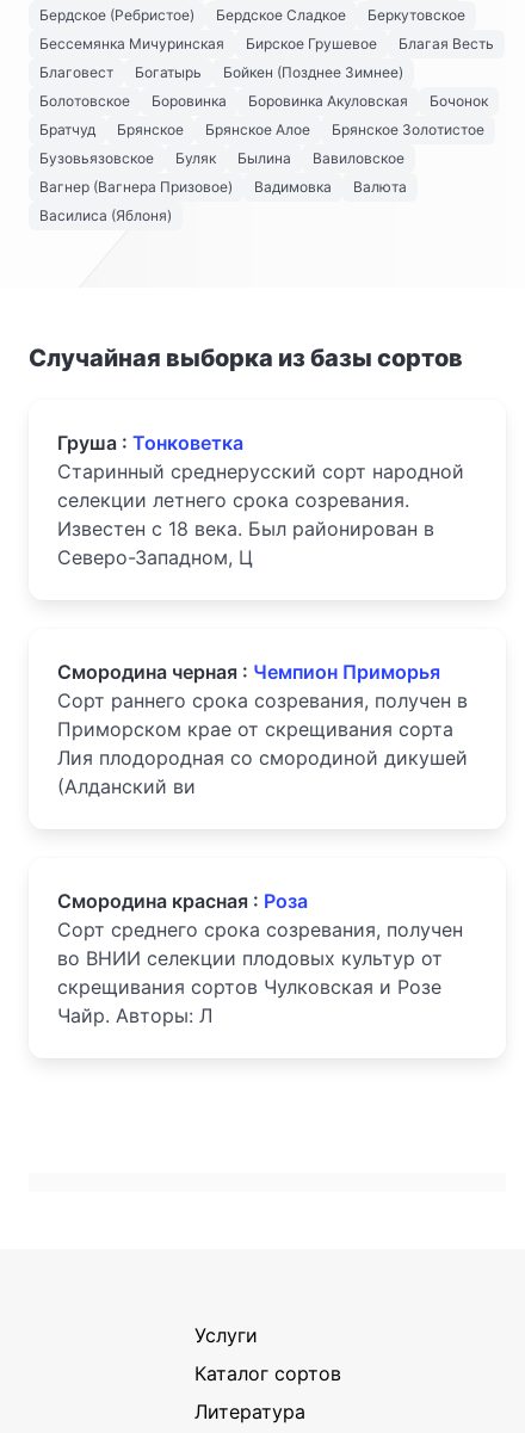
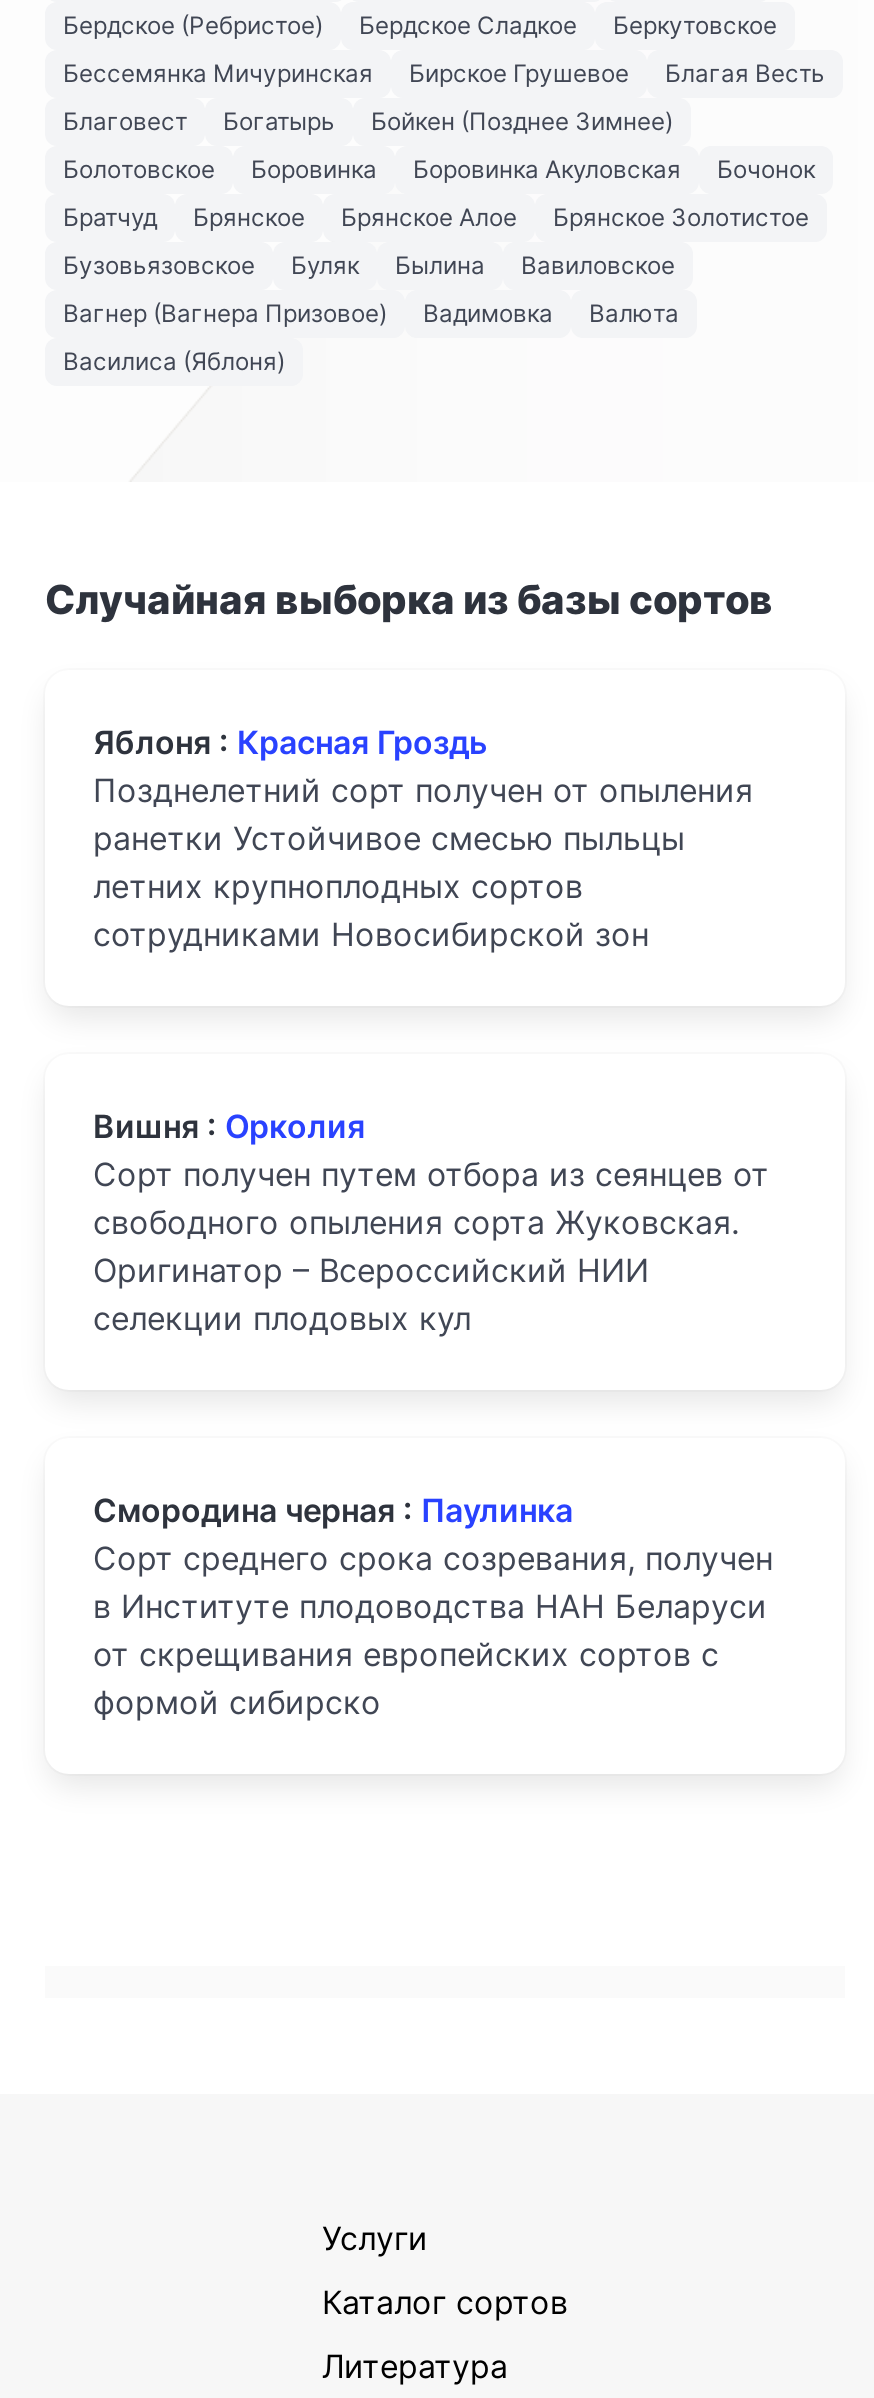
[57,431,464,569] Груша : Тонковетка | Старинный среднерусский сорт народной | селекции летнего срока созревания. | Известен с 18 века. Был районирован в | Северо-Западном, Ц -> [93,722,753,954] Яблоня : Красная Гроздь | Позднелетний сорт получен от опыления | ранетки Устойчивое смесью пыльцы | летних крупноплодных сортов | сотрудниками Новосибирской зон
[57,660,468,798] Смородина черная : Чемпион Приморья | Сорт раннего срока созревания, получен в | Приморском крае от скрещивания сорта | Лия плодородная со смородиной дикушей | (Алданский ви -> [93,1106,769,1338] Вишня : Орколия | Сорт получен путем отбора из сеянцев от | свободного опыления сорта Жуковская. | Оригинатор – Всероссийский НИИ | селекции плодовых кул
[57,889,308,913] Смородина красная : Роза -> [93,1490,573,1530] Смородина черная : Паулинка
[57,946,443,1027] во ВНИИ селекции плодовых культур от | скрещивания сортов Чулковская и Розе | Чайр. Авторы: Л -> [93,1586,767,1722] в Институте плодоводства НАН Беларуси | от скрещивания европейских сортов с | формой сибирско

